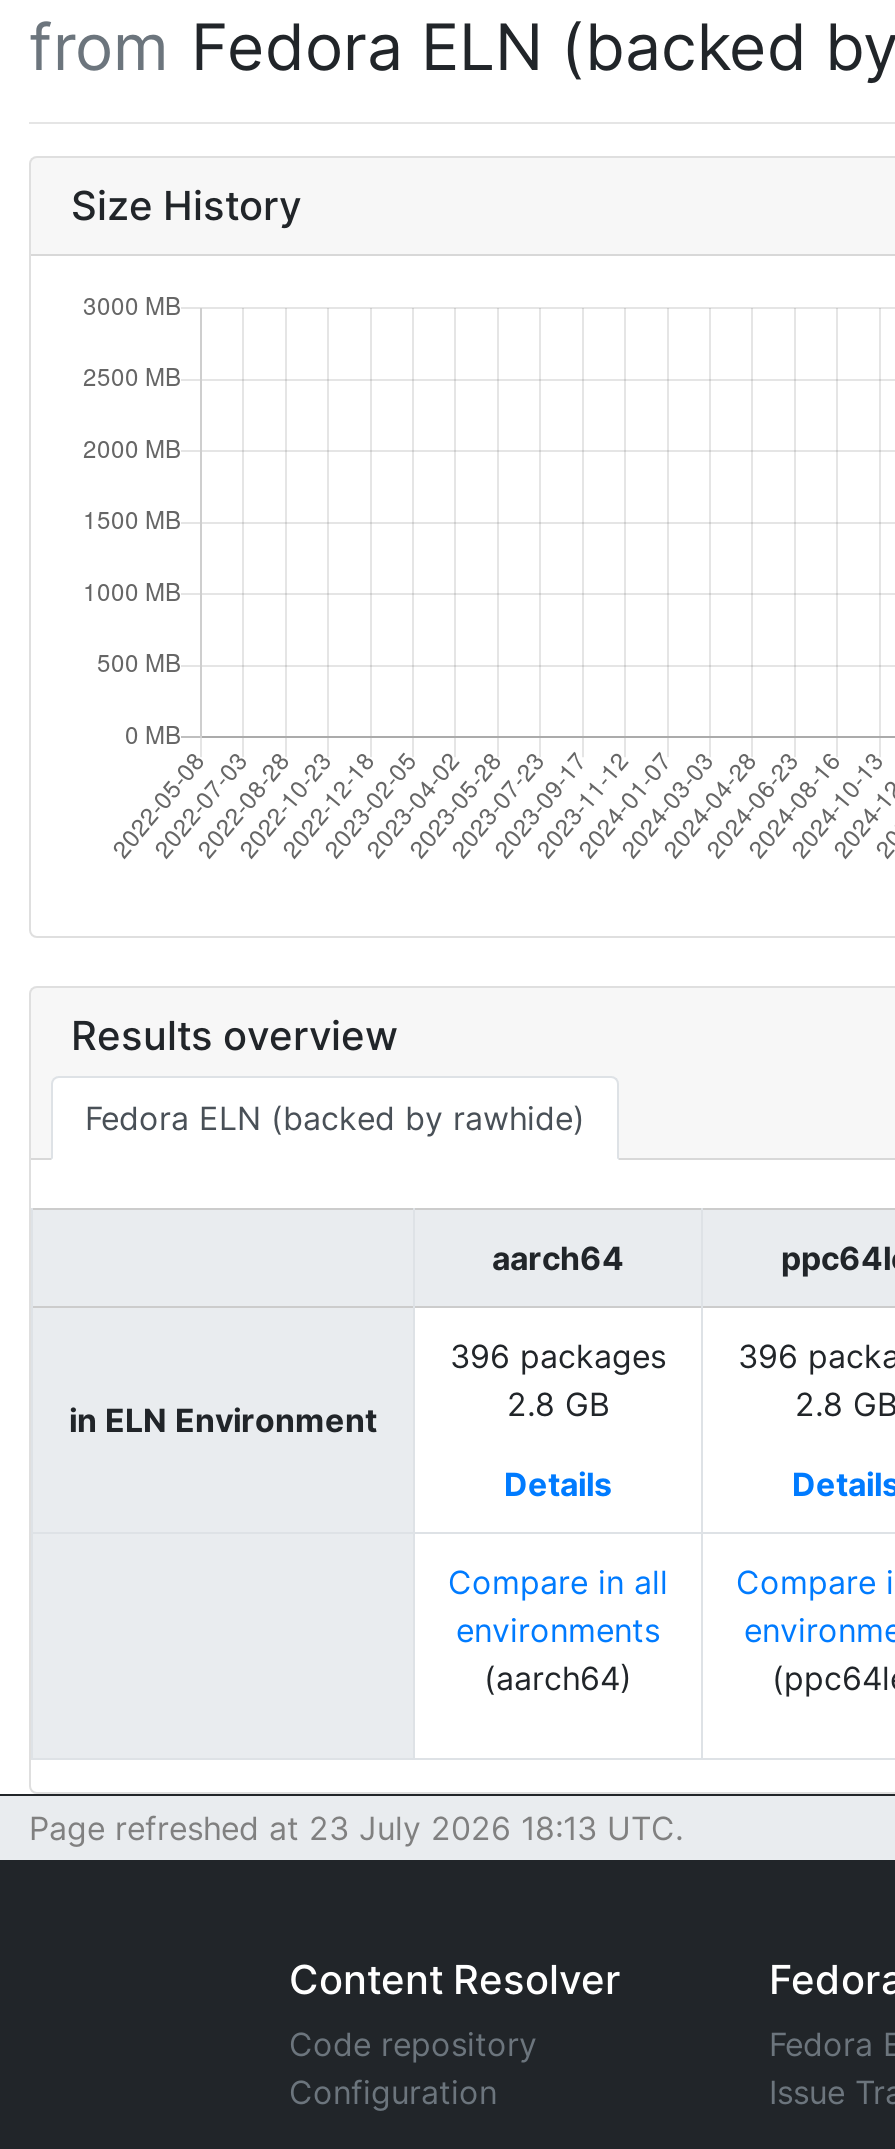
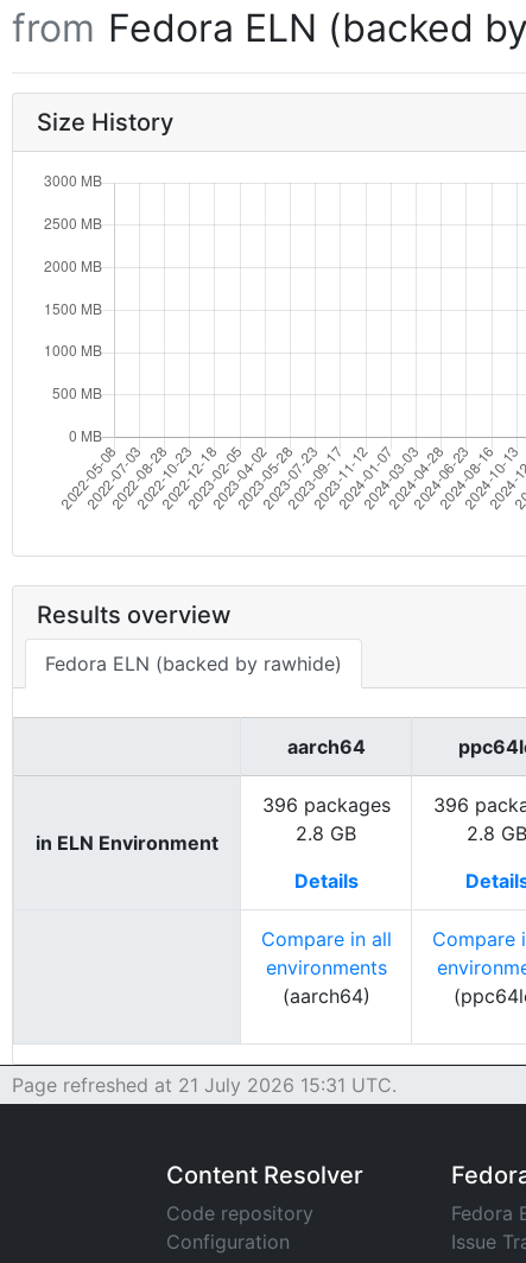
[29,1808,683,1848] Page refreshed at 23 July 2026 18:13 UTC. -> [12,1073,397,1097] Page refreshed at 21 July 2026 15:31 UTC.

